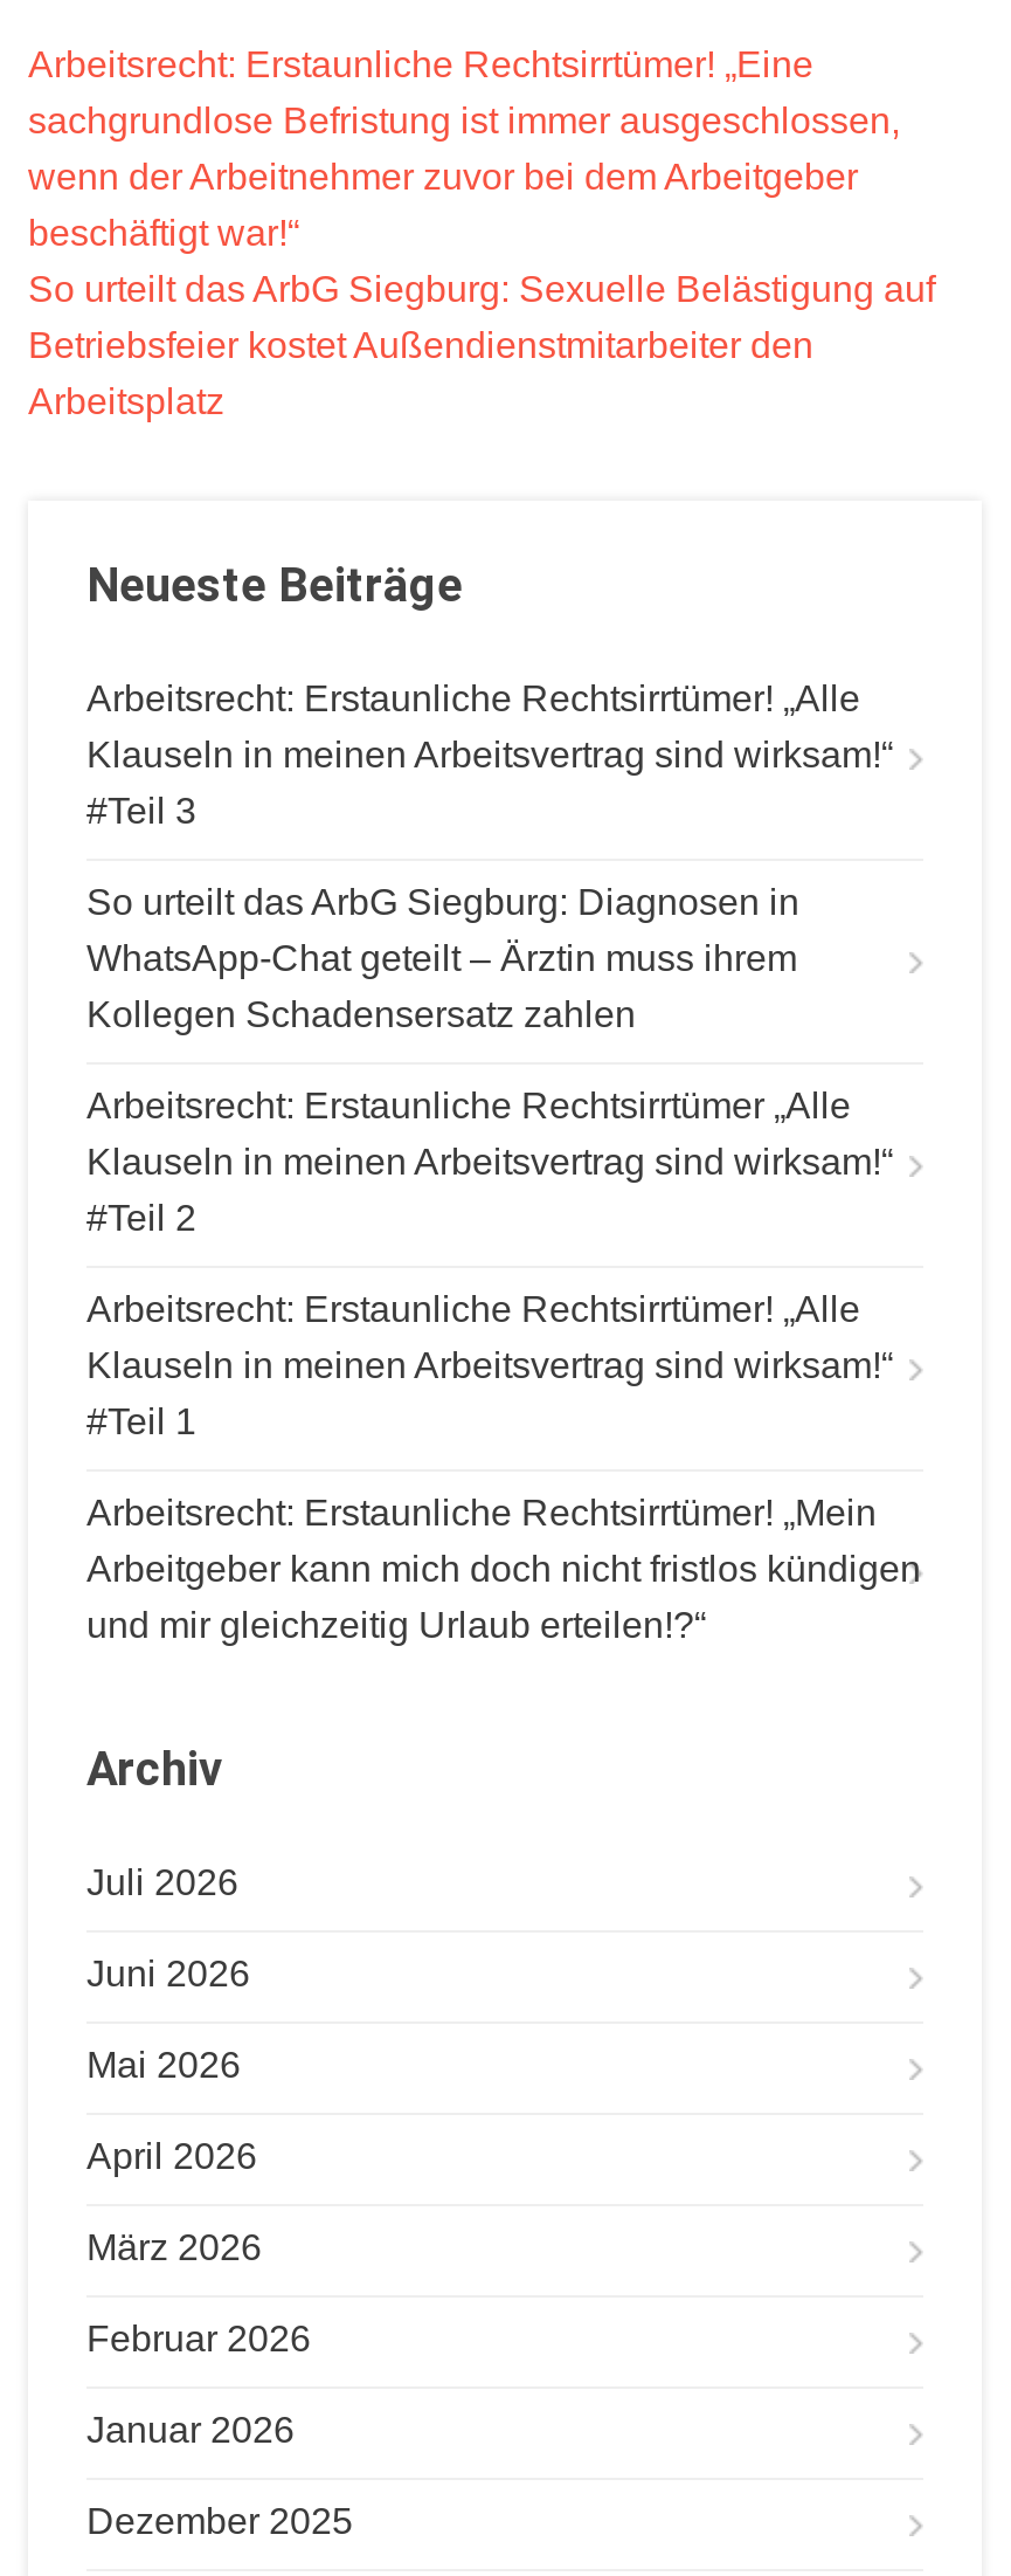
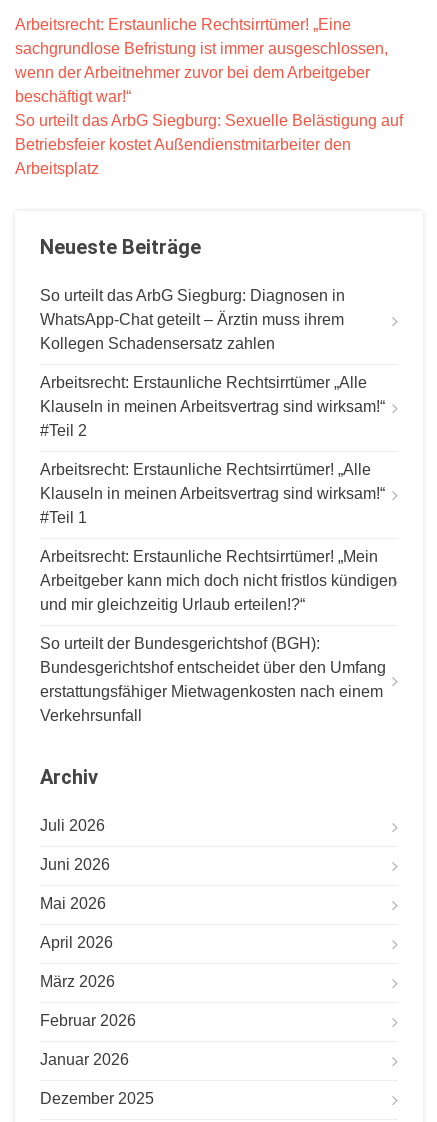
[86,679,893,831] Arbeitsrecht: Erstaunliche Rechtsirrtümer! „Alle | Klauseln in meinen Arbeitsvertrag sind wirksam!“ | #Teil 3 -> none
moved [86,882,921,1645] -> [40,287,397,613]: So urteilt das ArbG Siegburg: Diagnosen in | WhatsApp-Chat geteilt – Ärztin muss ihrem | Kollegen Schadensersatz zahlen | ... | Arbeitgeber kann mich doch nicht fristlos kündigen | und mir gleichzeitig Urlaub erteilen!?“
none -> [40,635,386,724] So urteilt der Bundesgerichtshof (BGH): | Bundesgerichtshof entscheidet über den Umfang | erstattungsfähiger Mietwagenkosten nach einem | Verkehrsunfall

